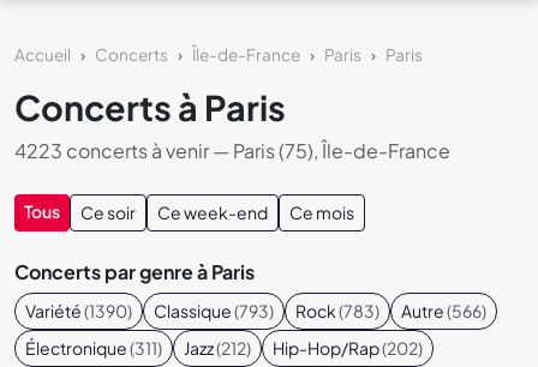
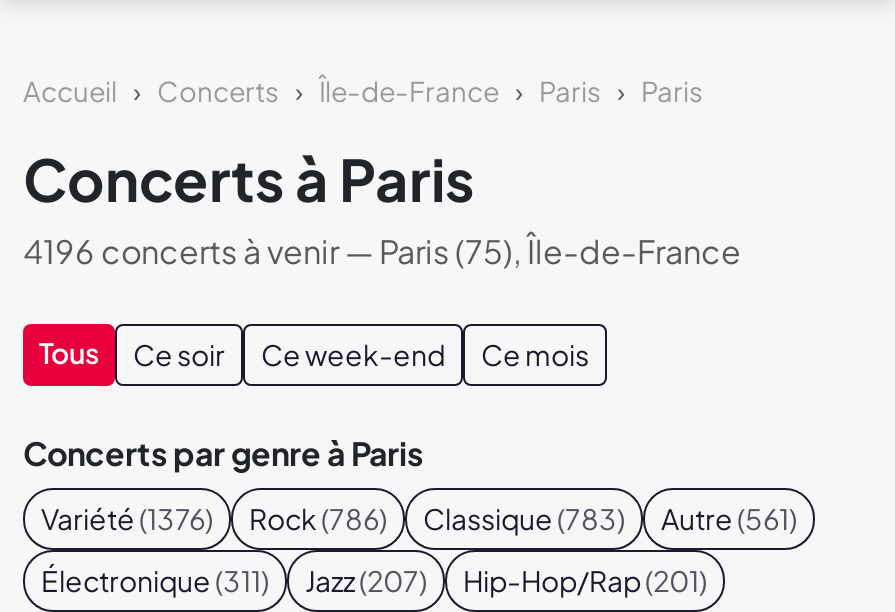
[14,138,450,163] 4223 concerts à venir — Paris (75), Île-de-France -> [23,230,741,272] 4196 concerts à venir — Paris (75), Île-de-France
[25,300,486,321] Variété (1390) | Classique (793) | Rock (783) | Autre (566) -> [41,500,797,536] Variété (1376) | Rock (786) | Classique (783) | Autre (561)
[184,337,251,359] Jazz(212) -> [305,562,427,598] Jazz(207)
[273,337,423,359] Hip-Hop/Rap(202) -> [463,562,707,598] Hip-Hop/Rap(201)

